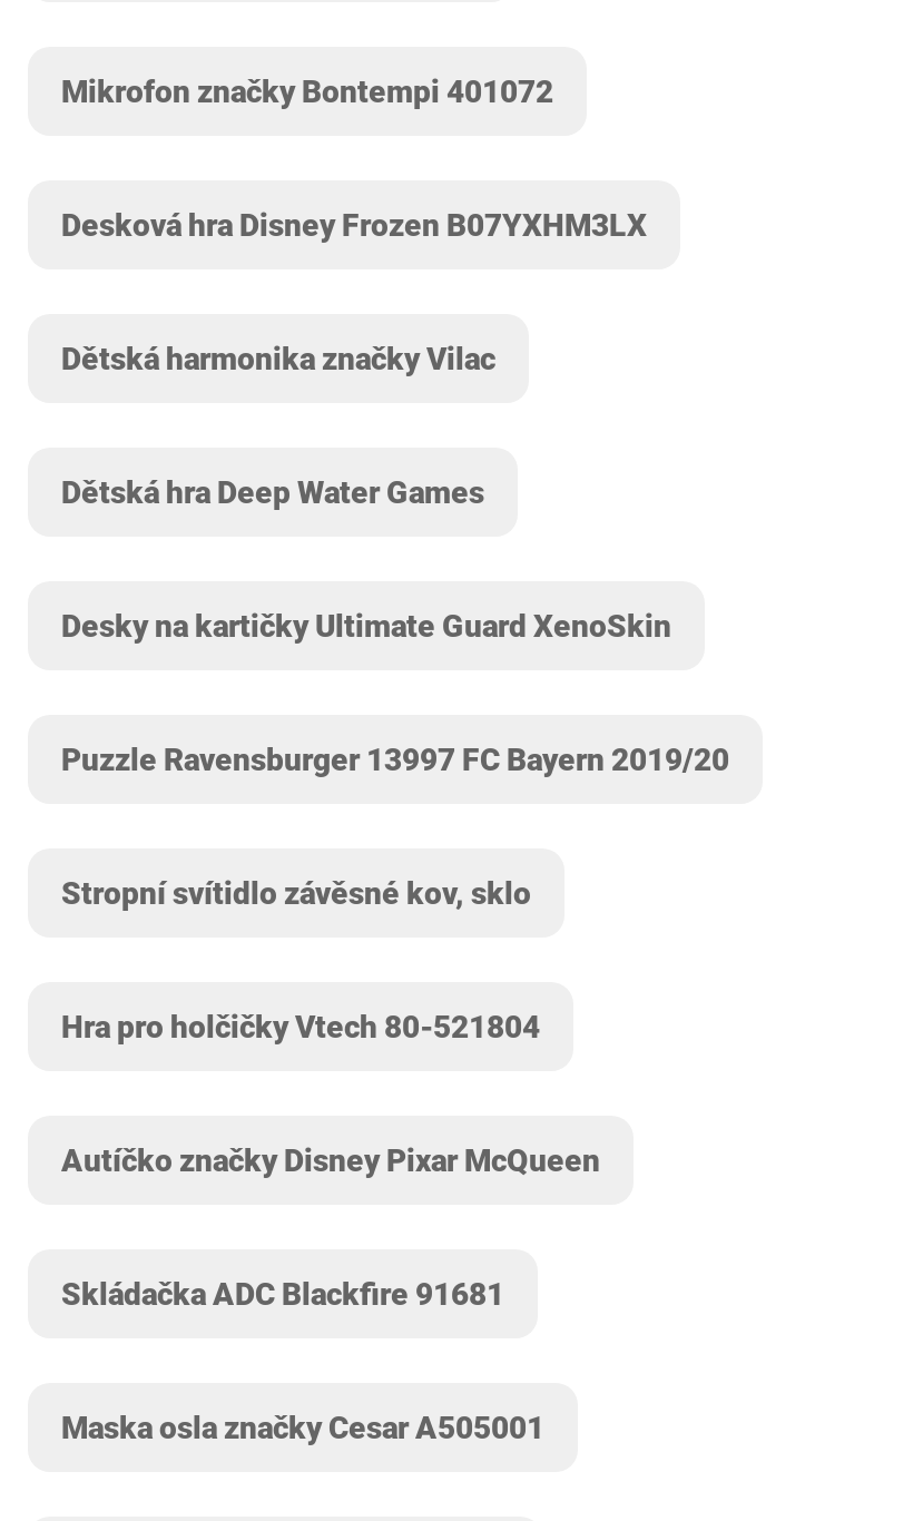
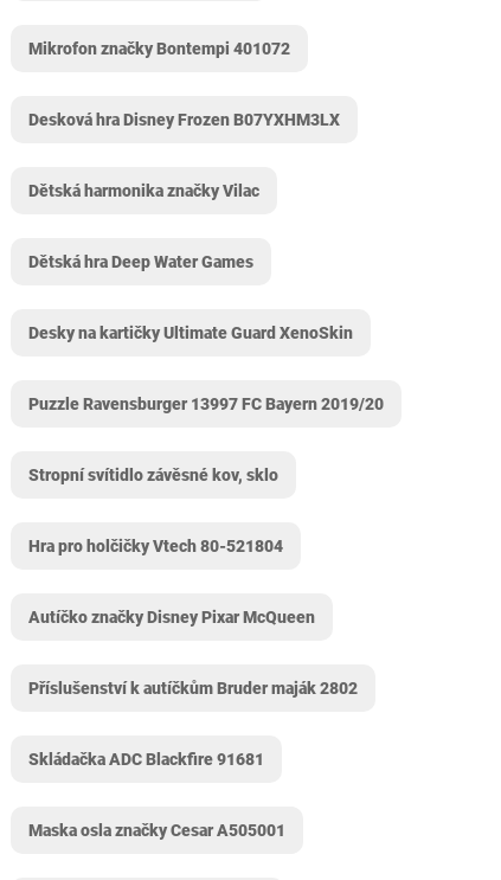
none -> [28,679,358,698] Příslušenství k autíčkům Bruder maják 2802

